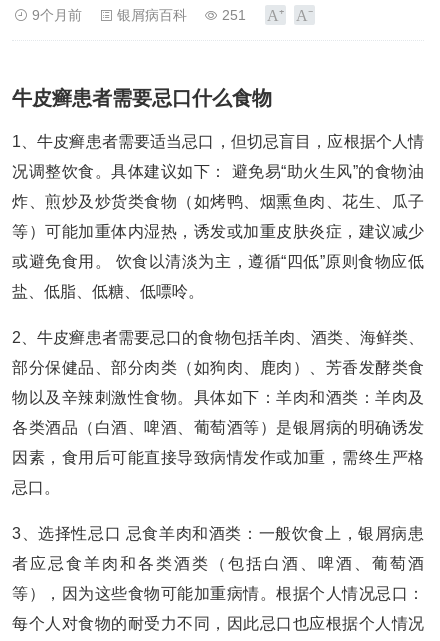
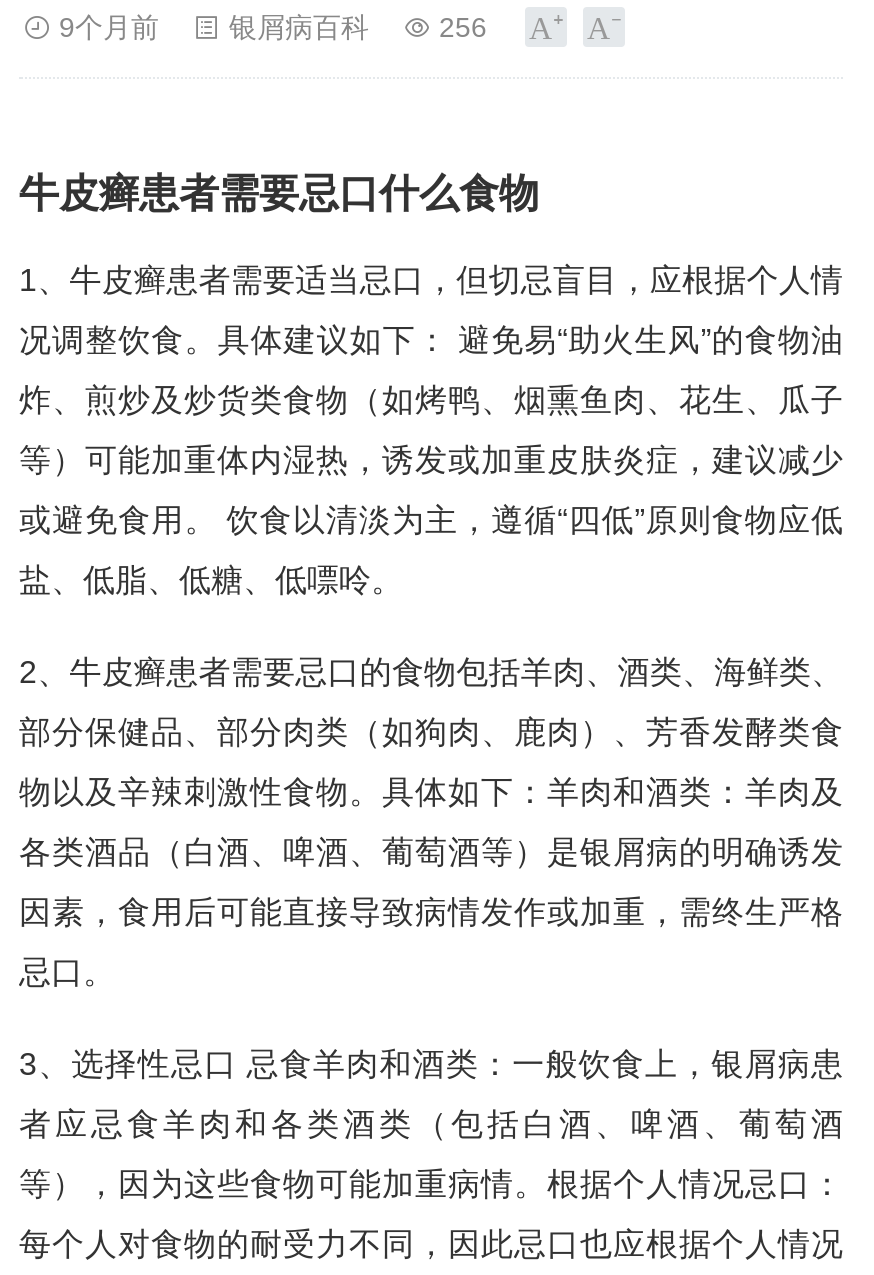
[222,7,246,23] 251 -> [439,11,487,43] 256

